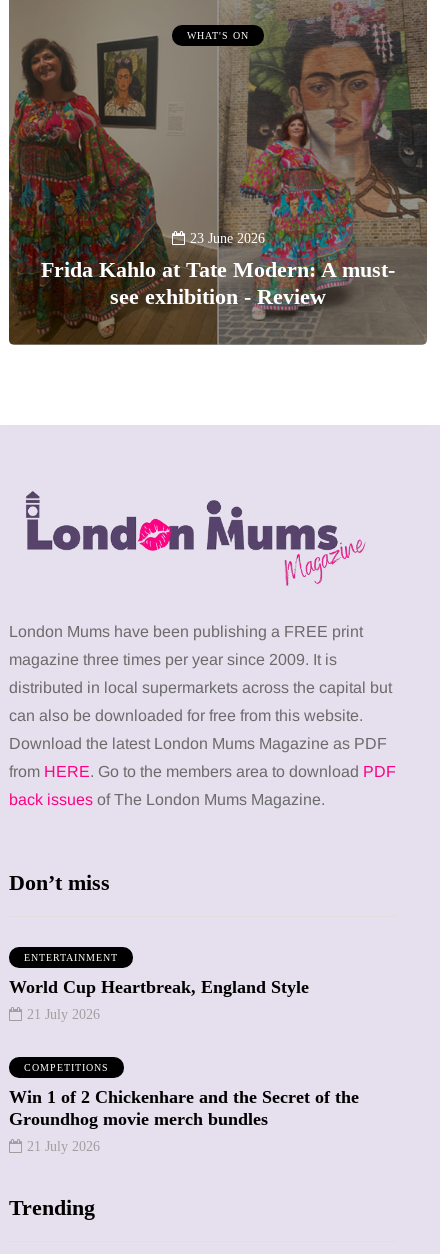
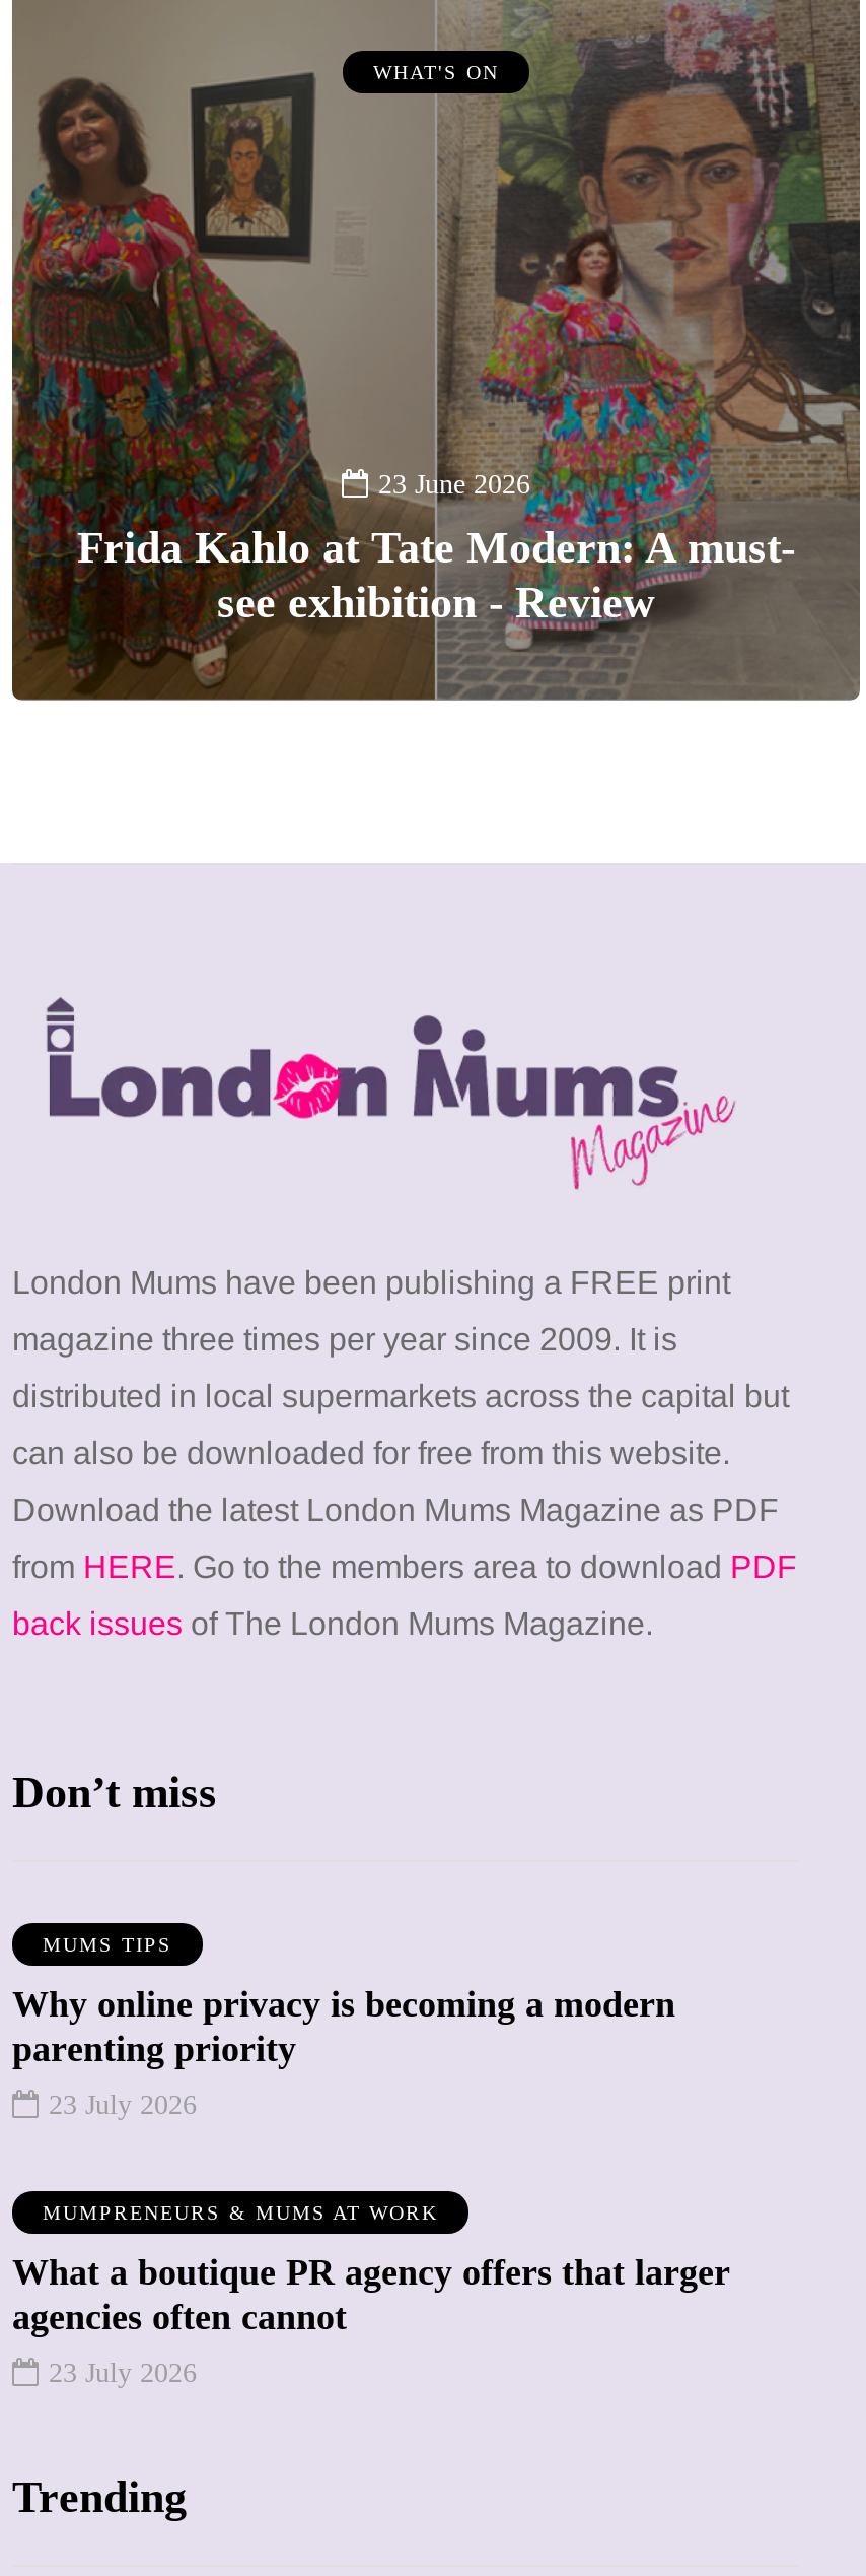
[24,952,118,963] ENTERTAINMENT -> [43,1934,172,1957] MUMS TIPS
[9,977,309,997] World Cup Heartbreak, England Style -> [12,1985,675,2070] Why online privacy is becoming a modern | parenting priority
[27,1007,100,1022] 21 July 2026 -> [49,2091,197,2121] 23 July 2026
[24,1062,109,1073] COMPETITIONS -> [43,2202,438,2225] MUMPRENEURS & MUMS AT WORK
[9,1087,359,1129] Win 1 of 2 Chickenhare and the Secret of the | Groundhog movie merch bundles -> [12,2253,730,2338] What a boutique PR agency offers that larger | agencies often cannot
[27,1139,100,1154] 21 July 2026 -> [49,2359,197,2389] 23 July 2026

